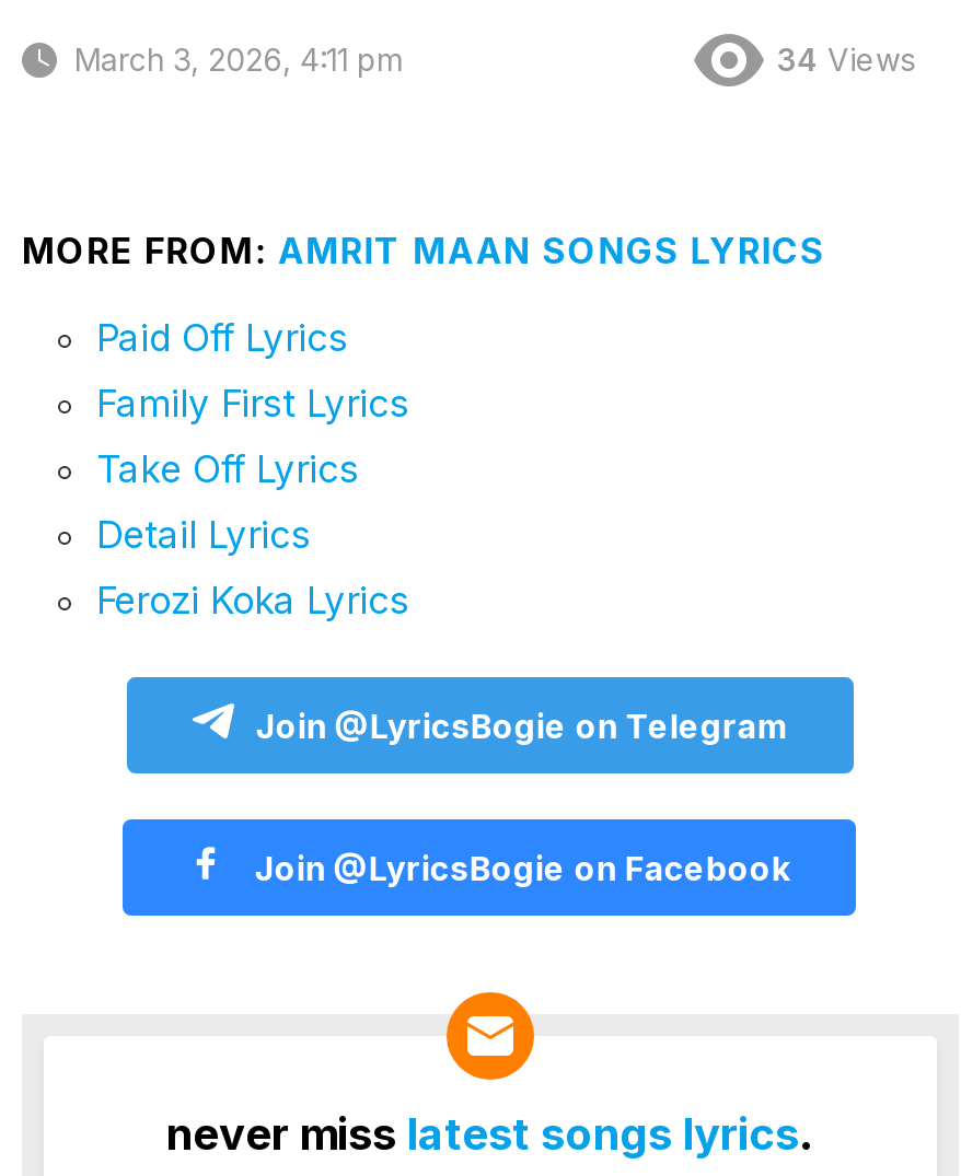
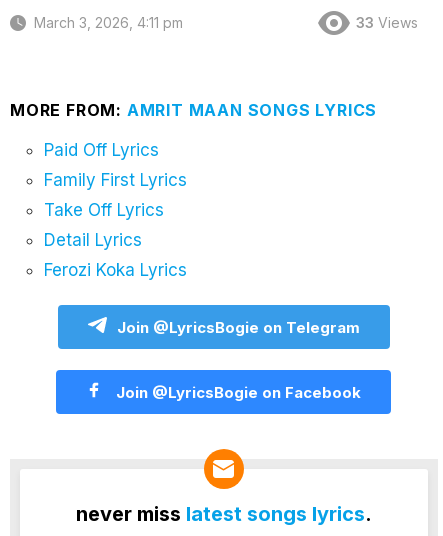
[777,41,915,78] 34 Views -> [356,14,418,31] 33 Views

